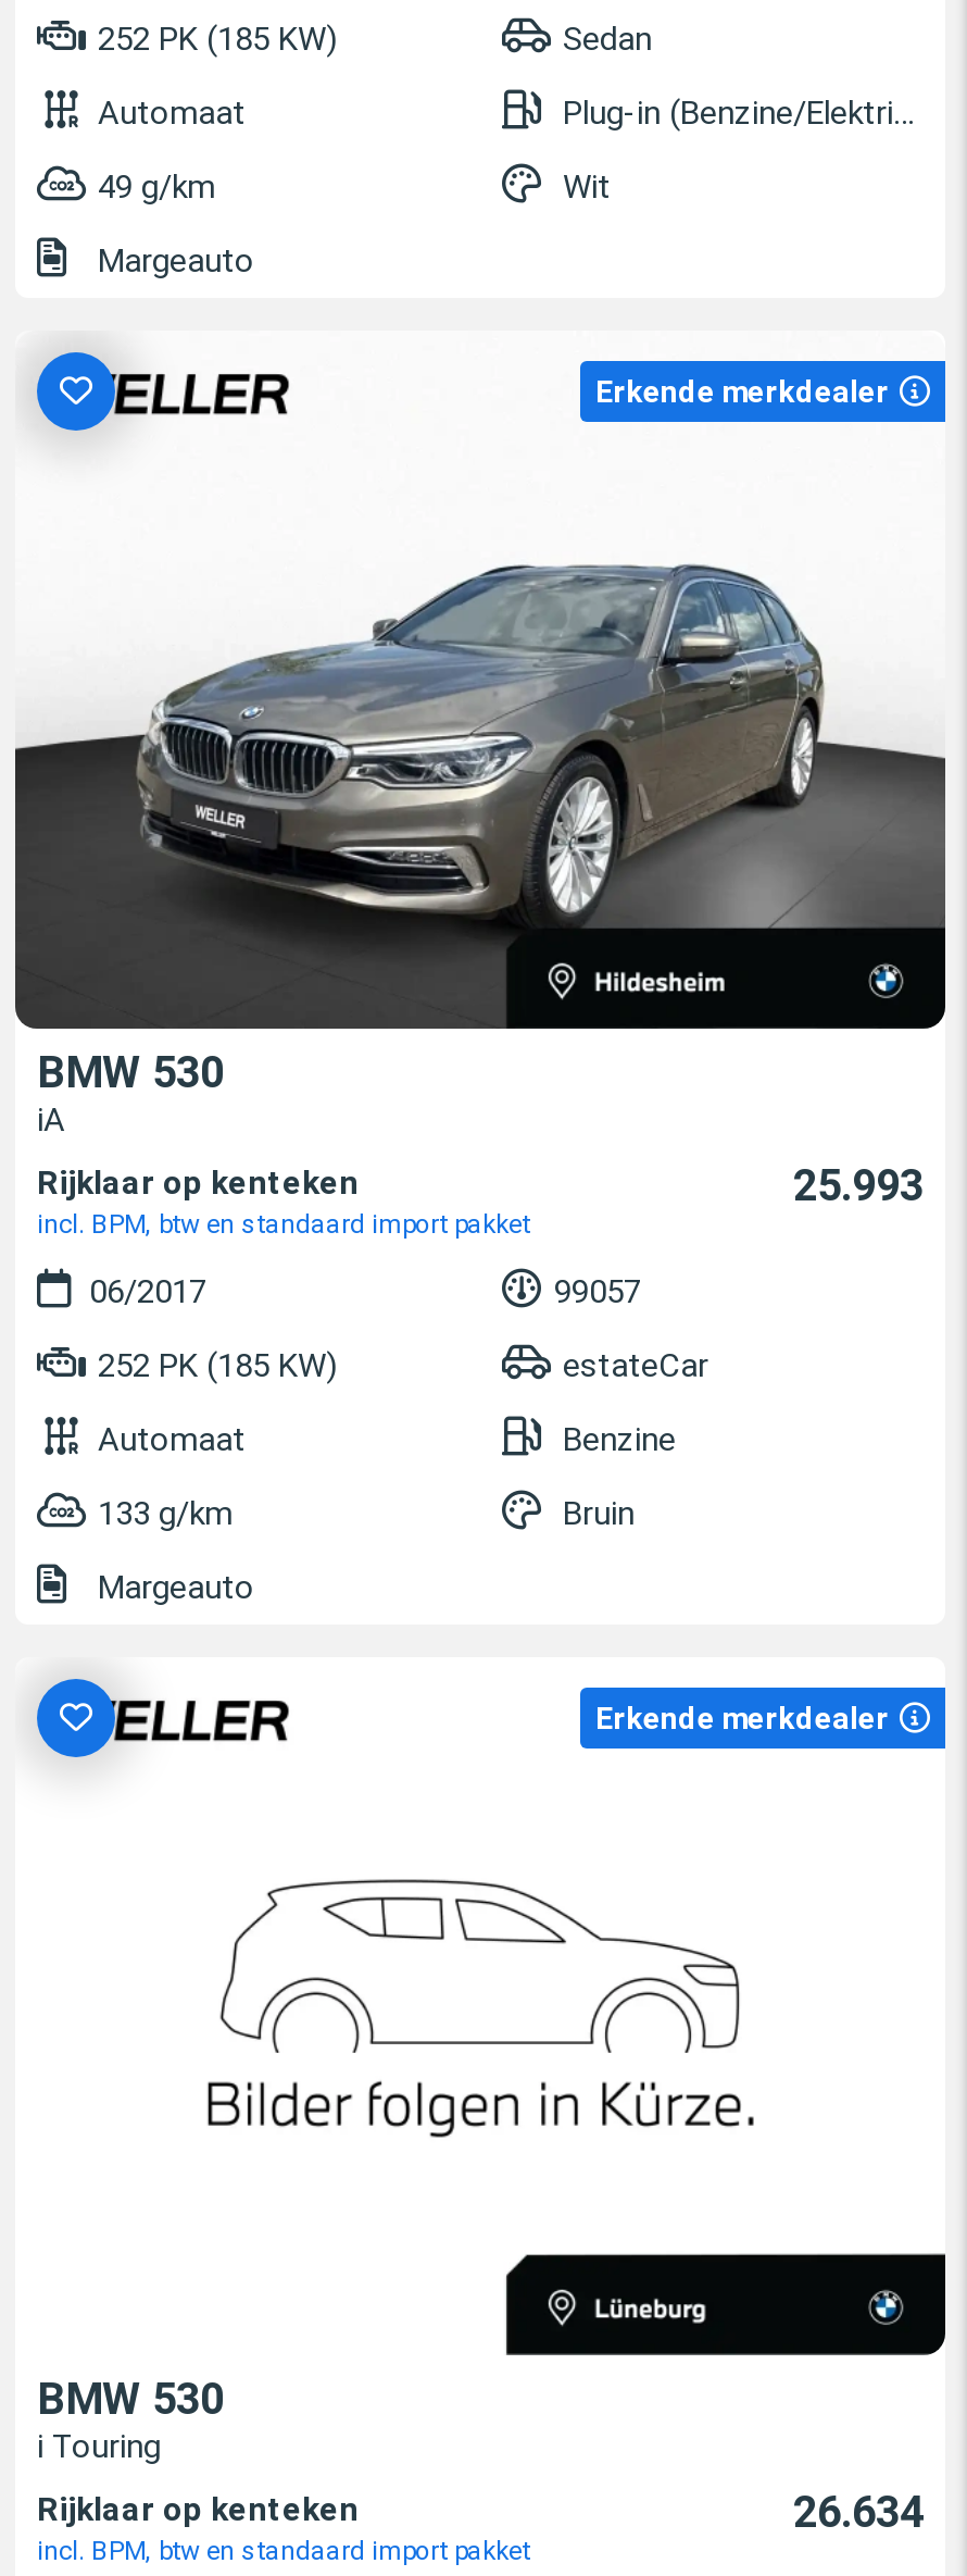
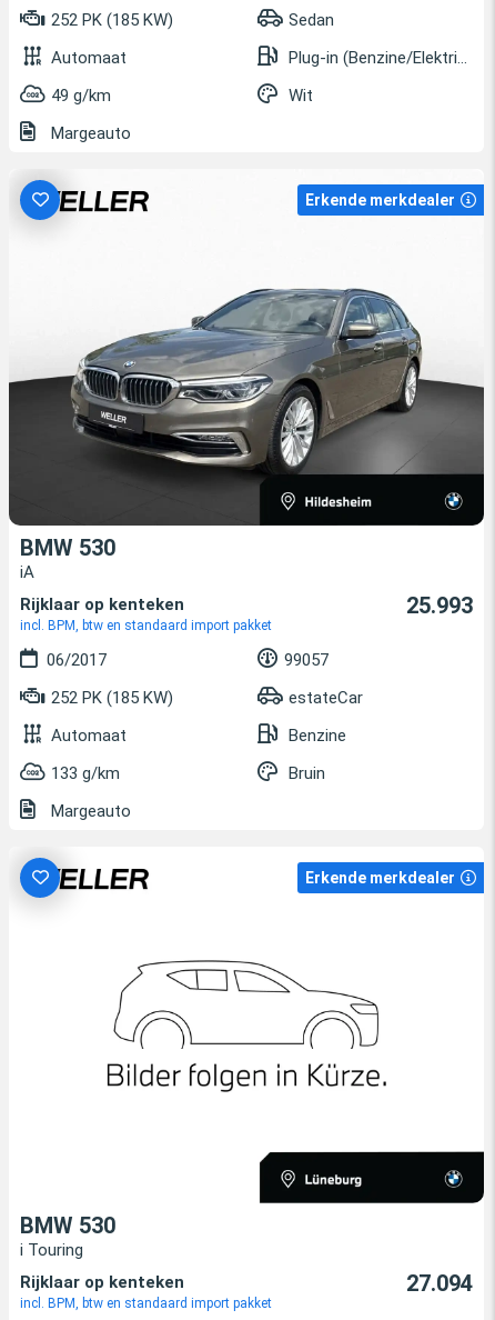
[793,2485,924,2537] 26.634 -> [406,1269,473,1296] 27.094

